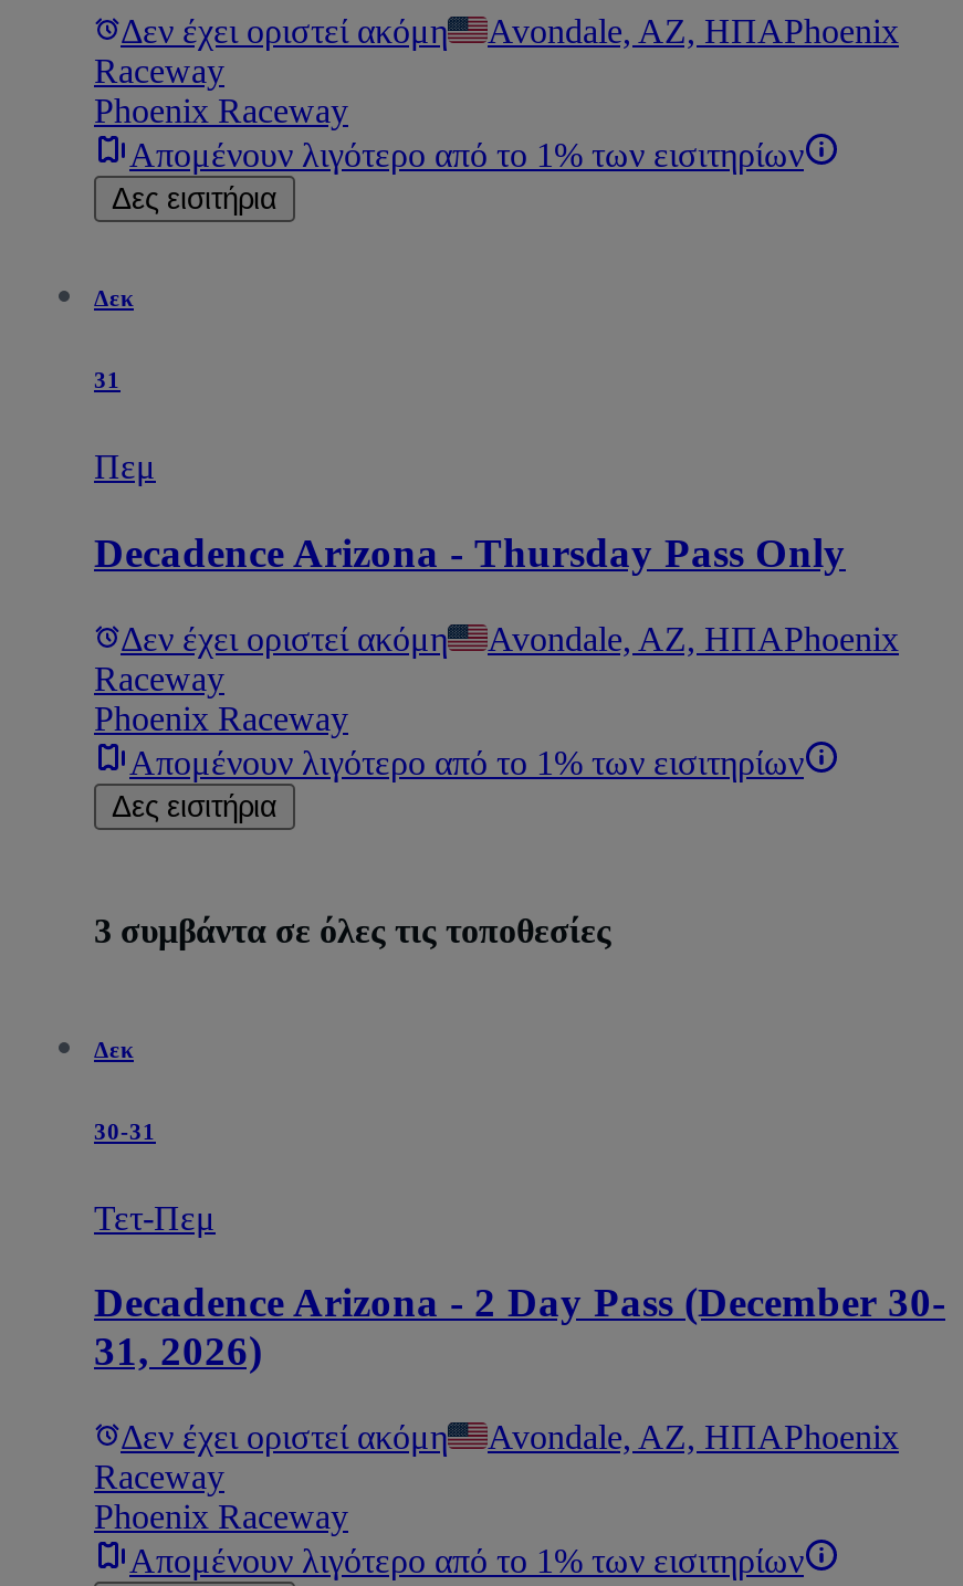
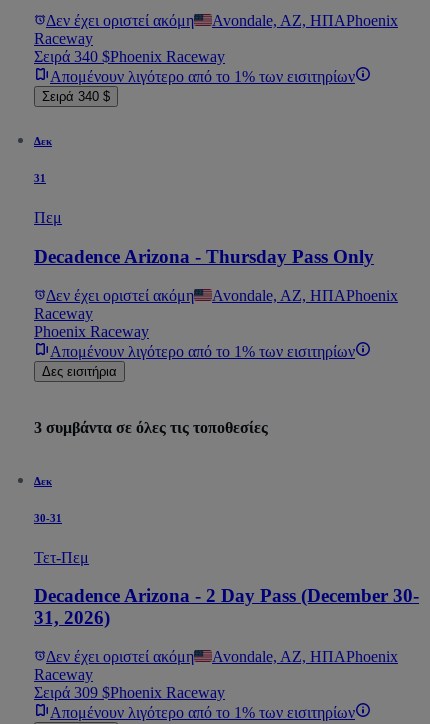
[94,91,348,128] Phoenix Raceway -> [34,47,225,64] Σειρά 340 $Phoenix Raceway
[112,181,278,214] Δες εισιτήρια -> [42,88,110,103] Σειρά 340 $
[94,1498,348,1536] Phoenix Raceway -> [34,684,225,701] Σειρά 309 $Phoenix Raceway

